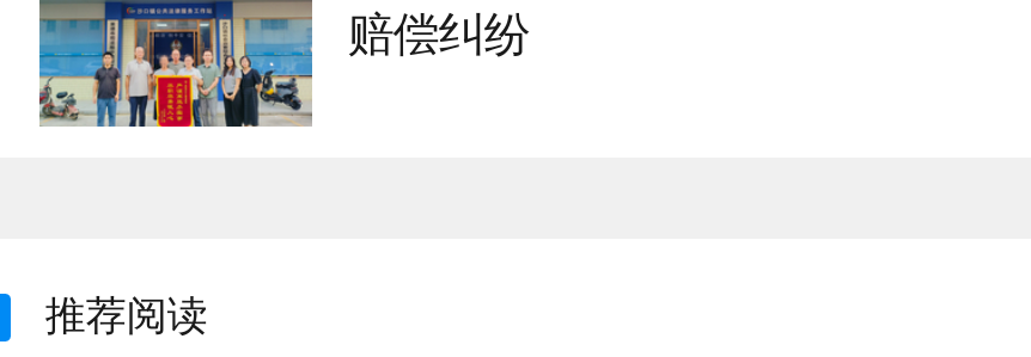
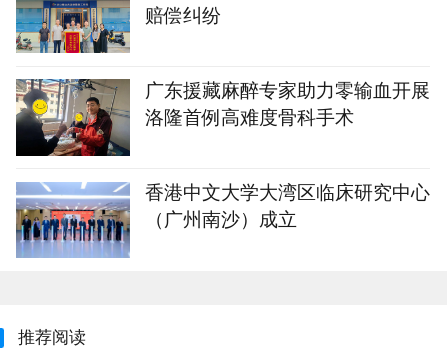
none -> [15,78,430,230] [image] | 广东援藏麻醉专家助力零输血开展 | 洛隆首例高难度骨科手术 | 香港中文大学大湾区临床研究中心 | （广州南沙）成立
none -> [16,181,130,258] [image]

